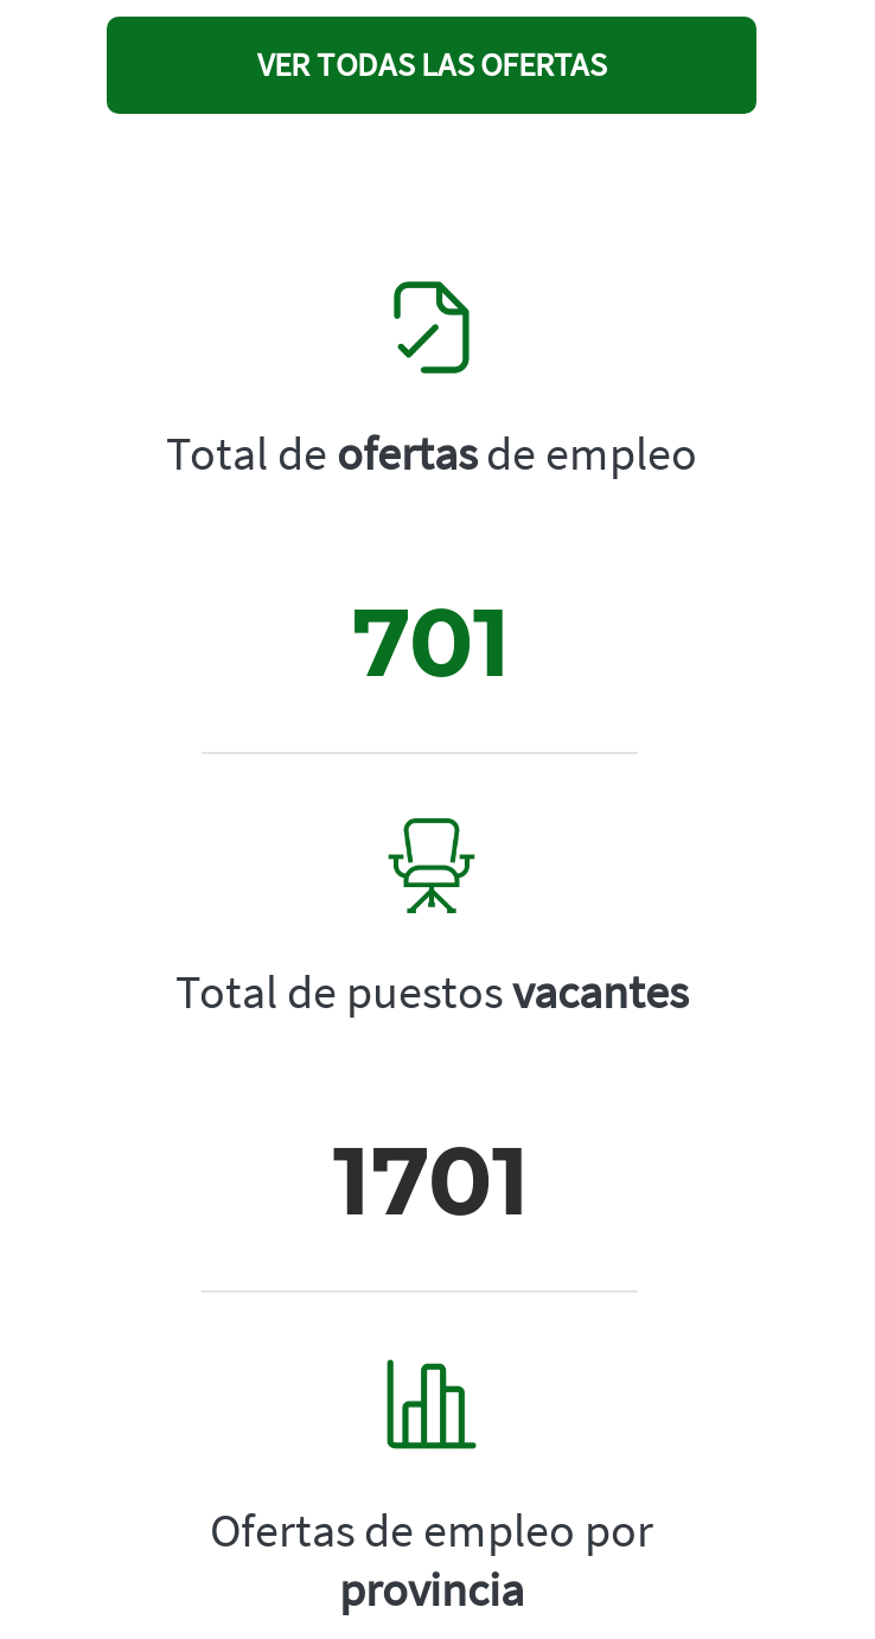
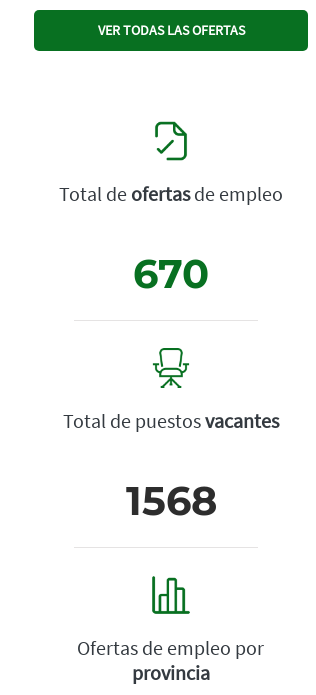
[352,583,511,699] 701 -> [133,249,209,298] 670
[333,1121,530,1237] 1701 -> [125,476,216,525] 1568

